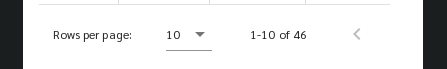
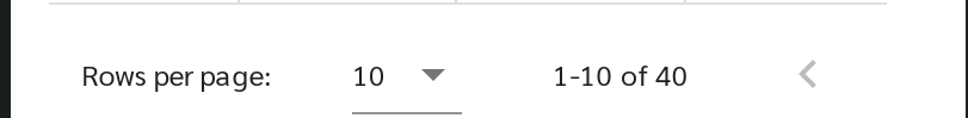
[250,26,307,42] 1-10 of 46 -> [553,54,689,92] 1-10 of 40

